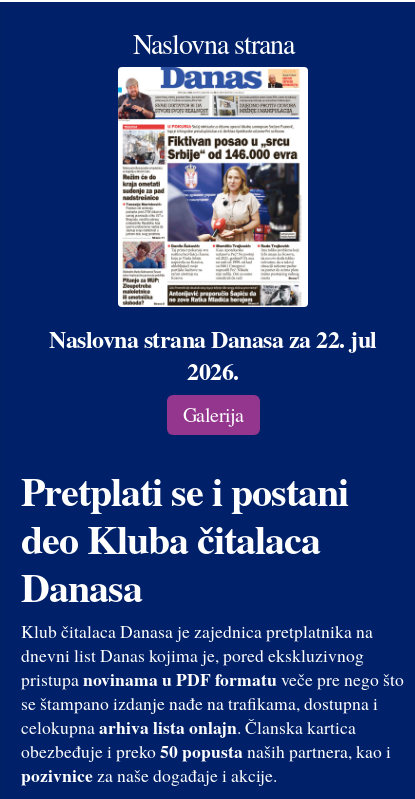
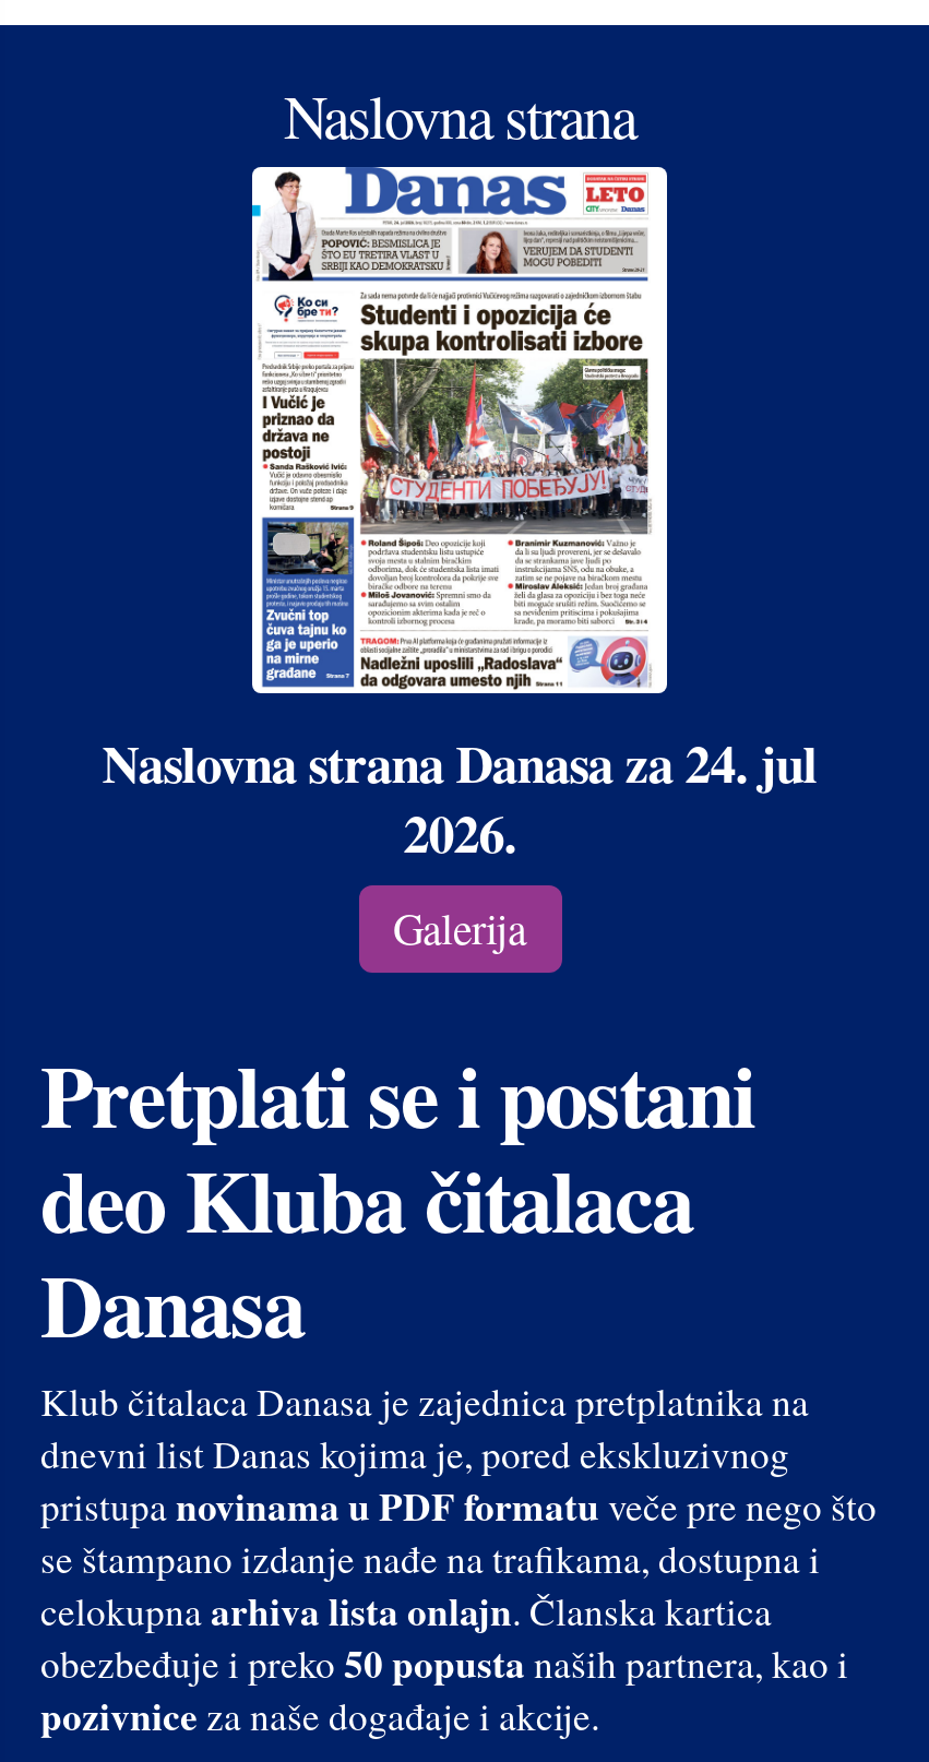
[49,68,377,356] [image] | Naslovna strana Danasa za 22. jul -> [102,171,817,801] [image] | Naslovna strana Danasa za 24. jul

